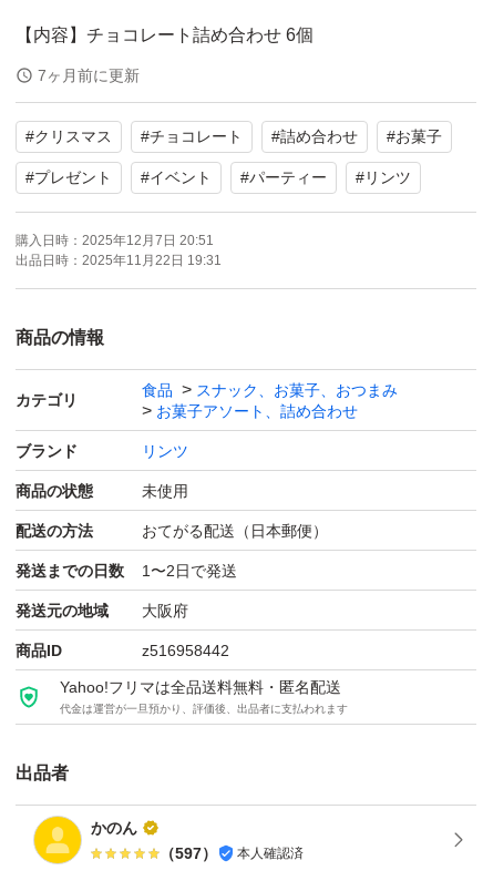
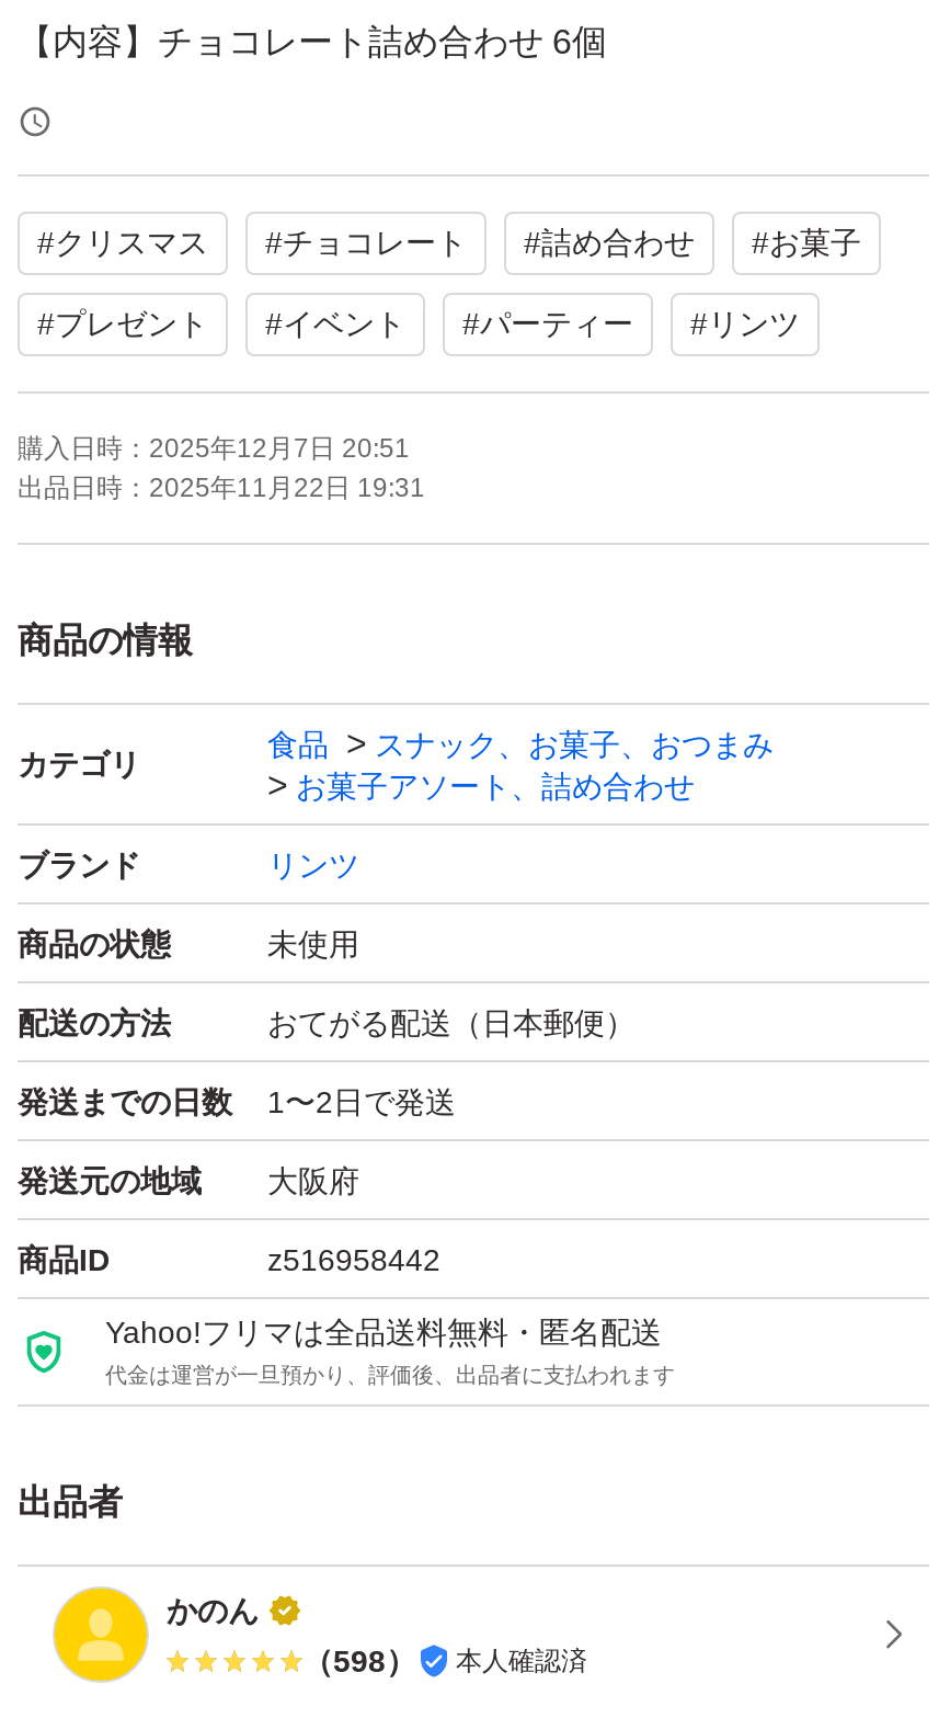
[38,67,140,85] 7ヶ月前に更新 -> none
[160,844,304,862] （597） 本人確認済 -> [302,1643,587,1678] （598） 本人確認済

